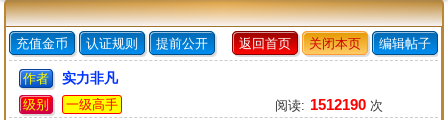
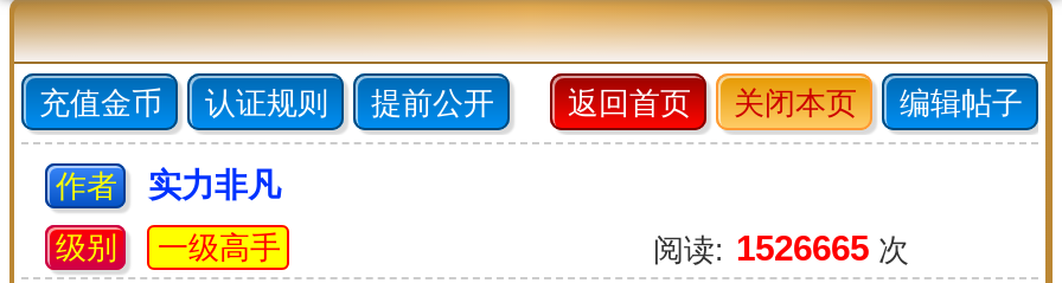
[275,96,383,113] 阅读: 1512190次 -> [653,227,909,268] 阅读: 1526665次

